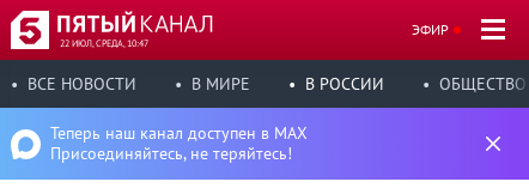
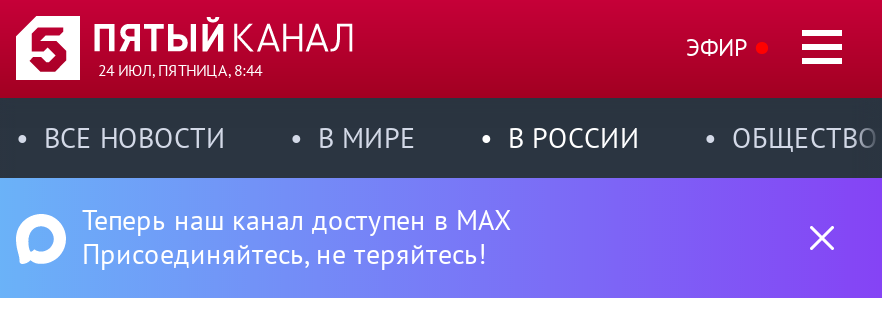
[60,37,148,49] 22 ИЮЛ, СРЕДА, 10:47 -> [98,60,262,80] 24 ИЮЛ, ПЯТНИЦА, 8:44

